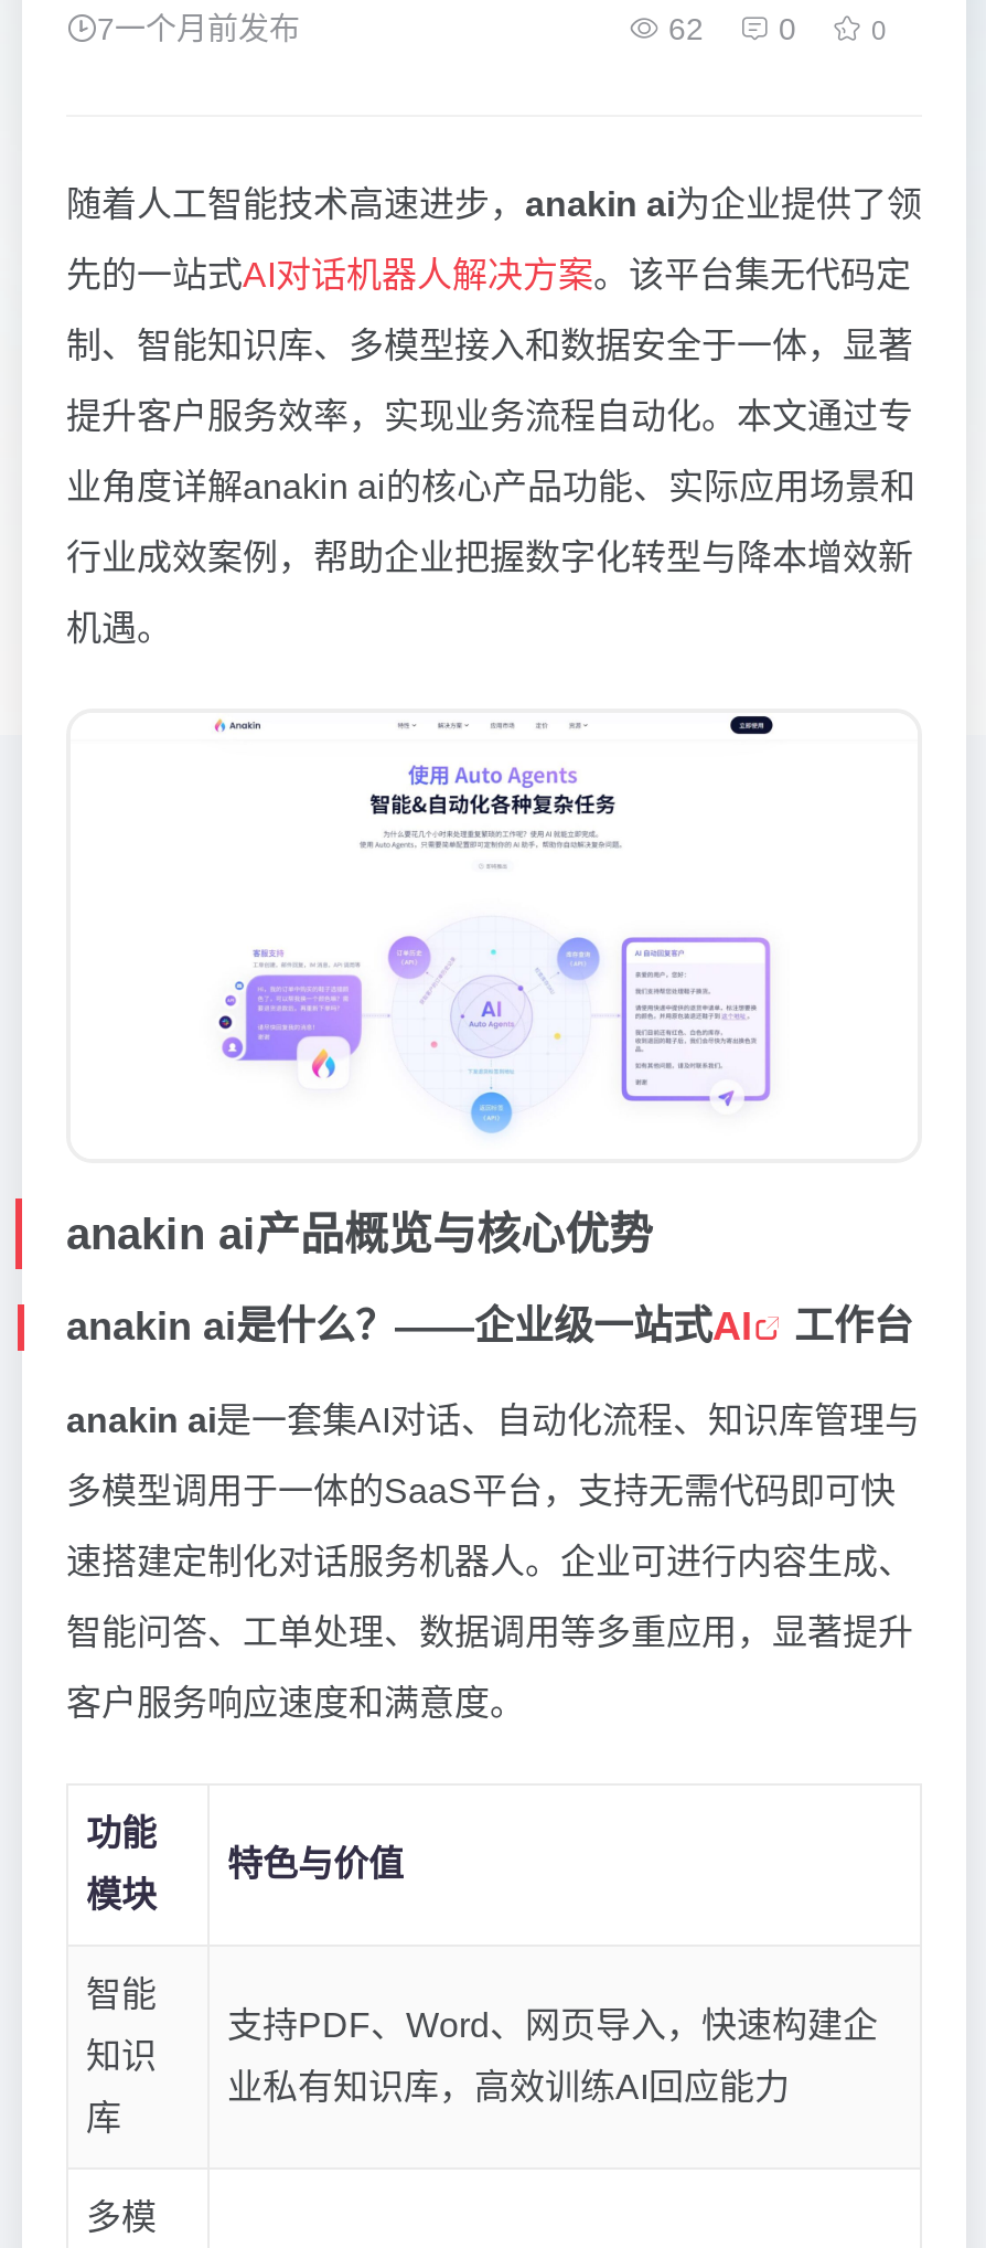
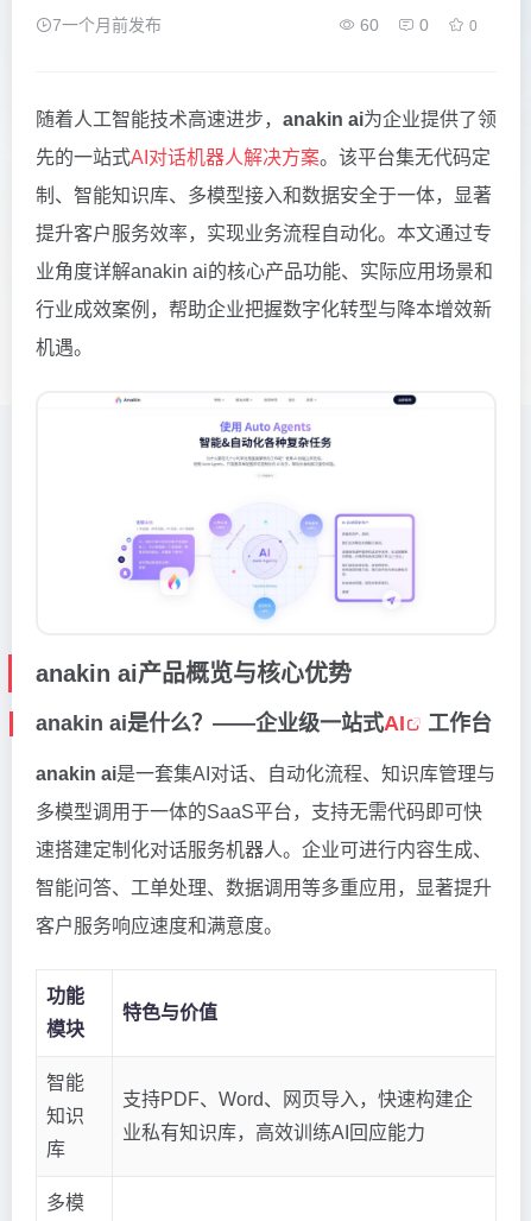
[660,11,796,46] 62 0 -> [355,15,429,34] 60 0

